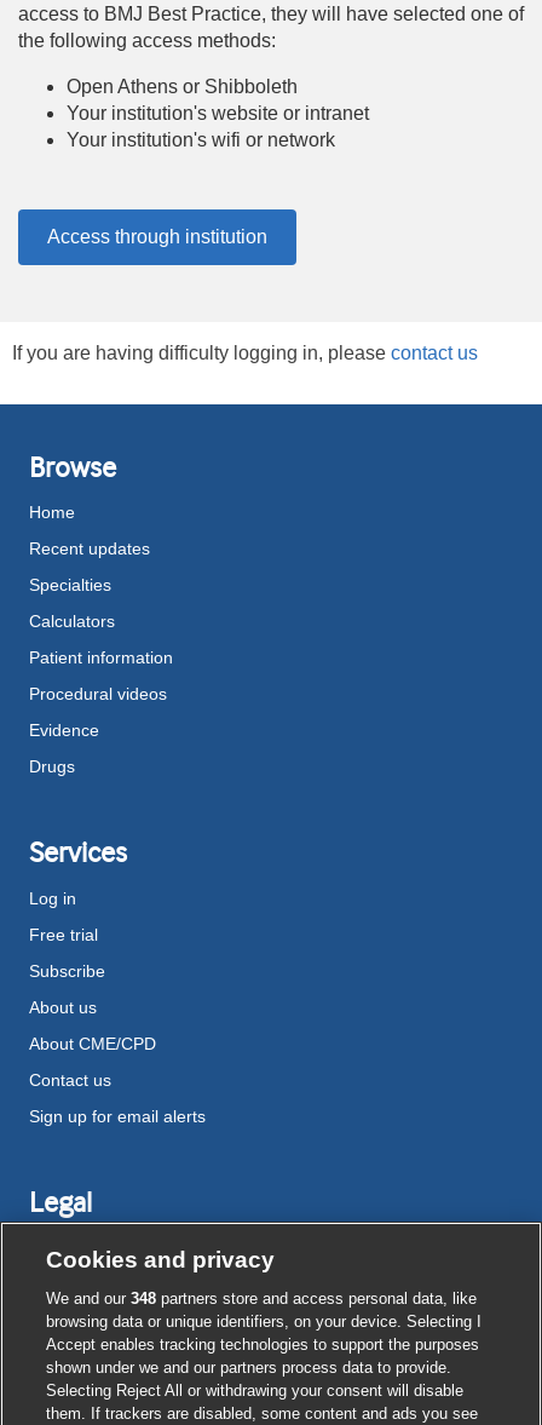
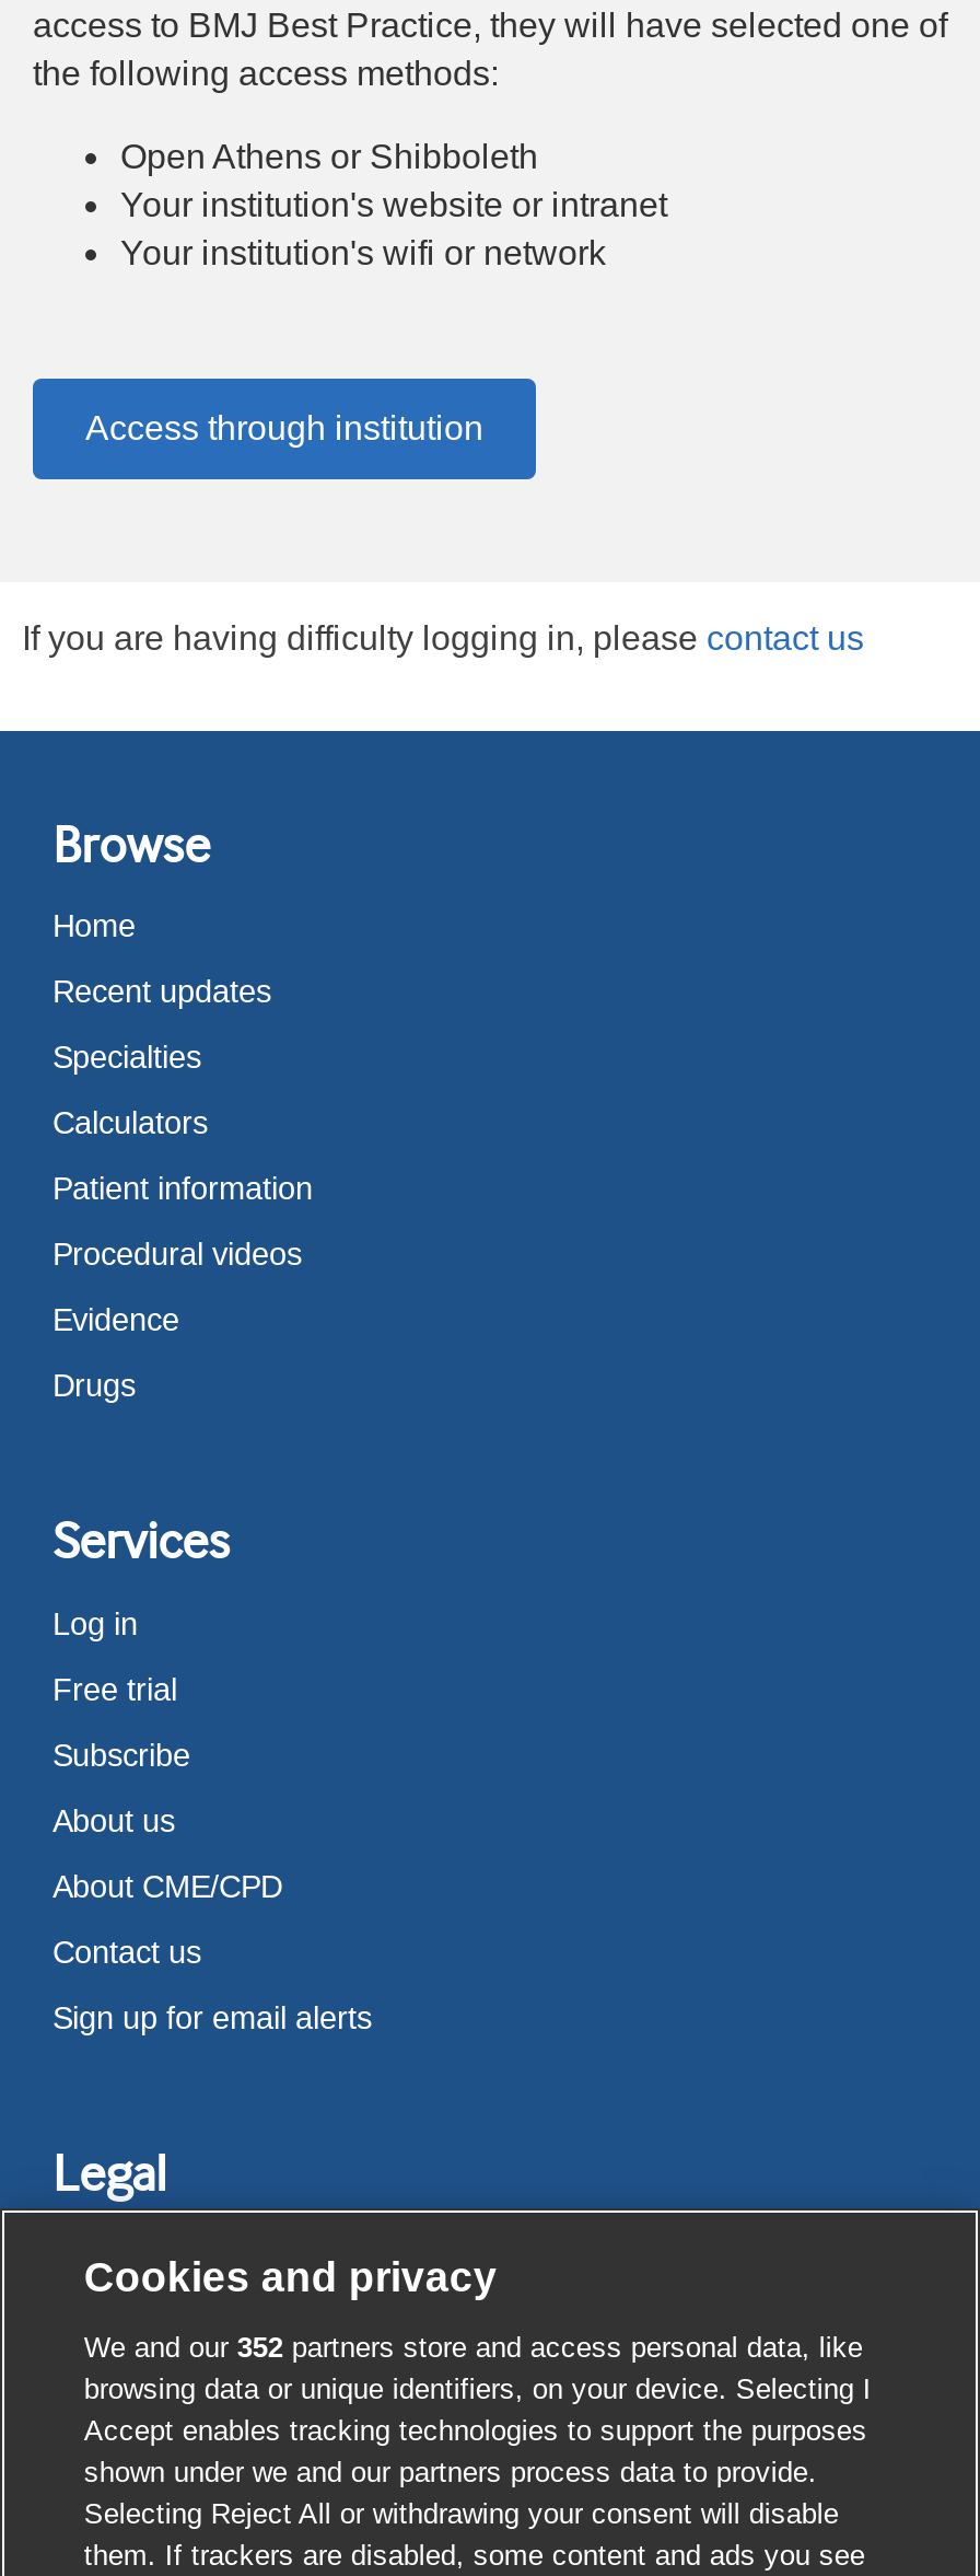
[46,1289,477,1308] We and our 348 partners store and access personal data, like -> [84,2331,863,2364] We and our 352 partners store and access personal data, like

